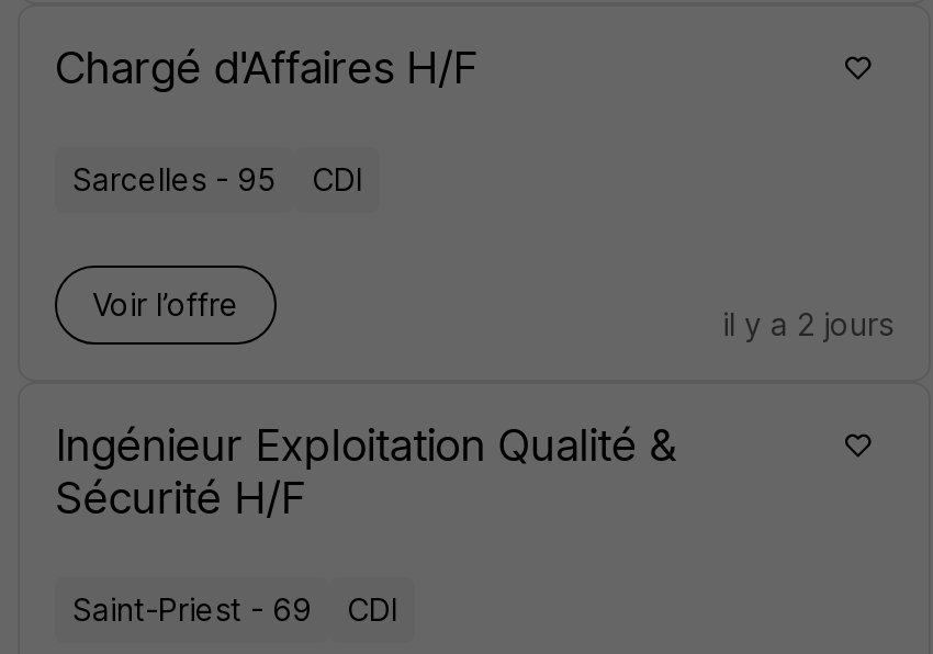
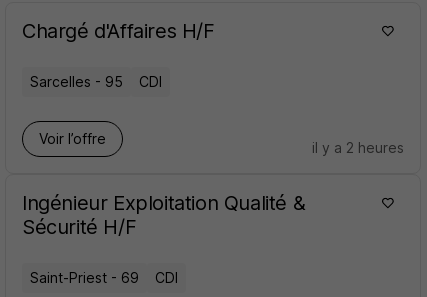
[722,305,893,342] il y a 2 jours -> [312,139,404,156] il y a 2 heures

